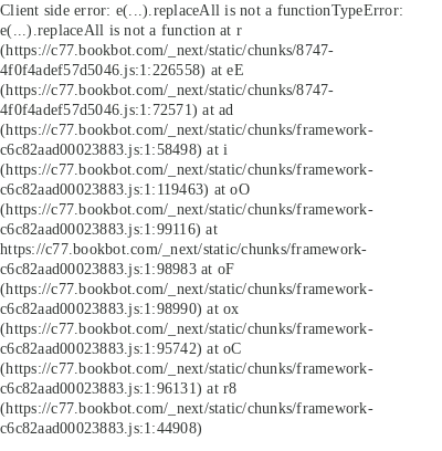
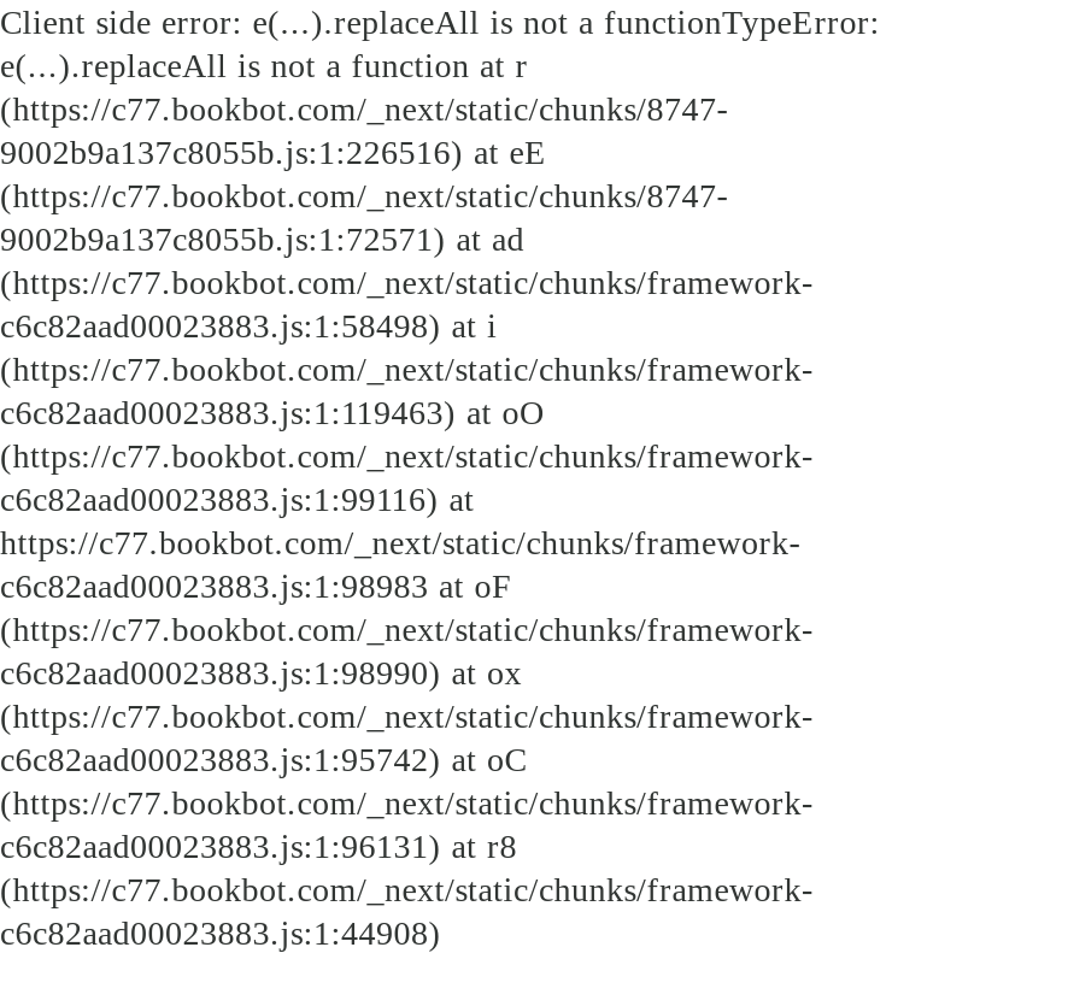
[0,61,244,78] 4f0f4adef57d5046.js:1:226558) at eE -> [0,133,547,171] 9002b9a137c8055b.js:1:226516) at eE
[0,101,234,118] 4f0f4adef57d5046.js:1:72571) at ad -> [0,219,524,258] 9002b9a137c8055b.js:1:72571) at ad

